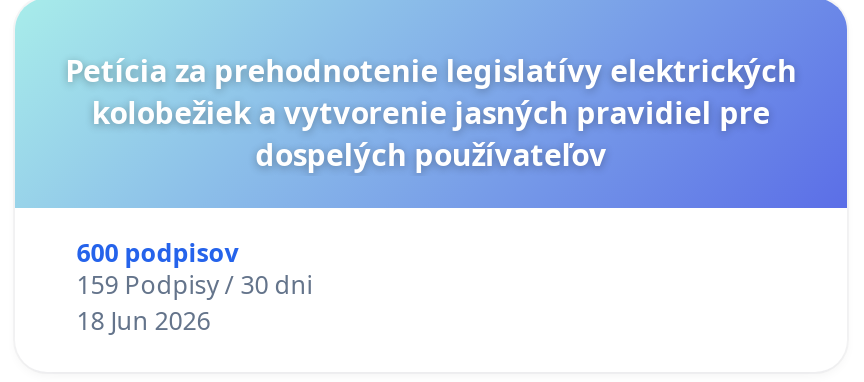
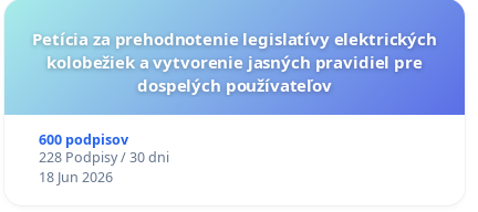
[77,268,313,302] 159 Podpisy / 30 dni -> [39,148,169,167] 228 Podpisy / 30 dni

